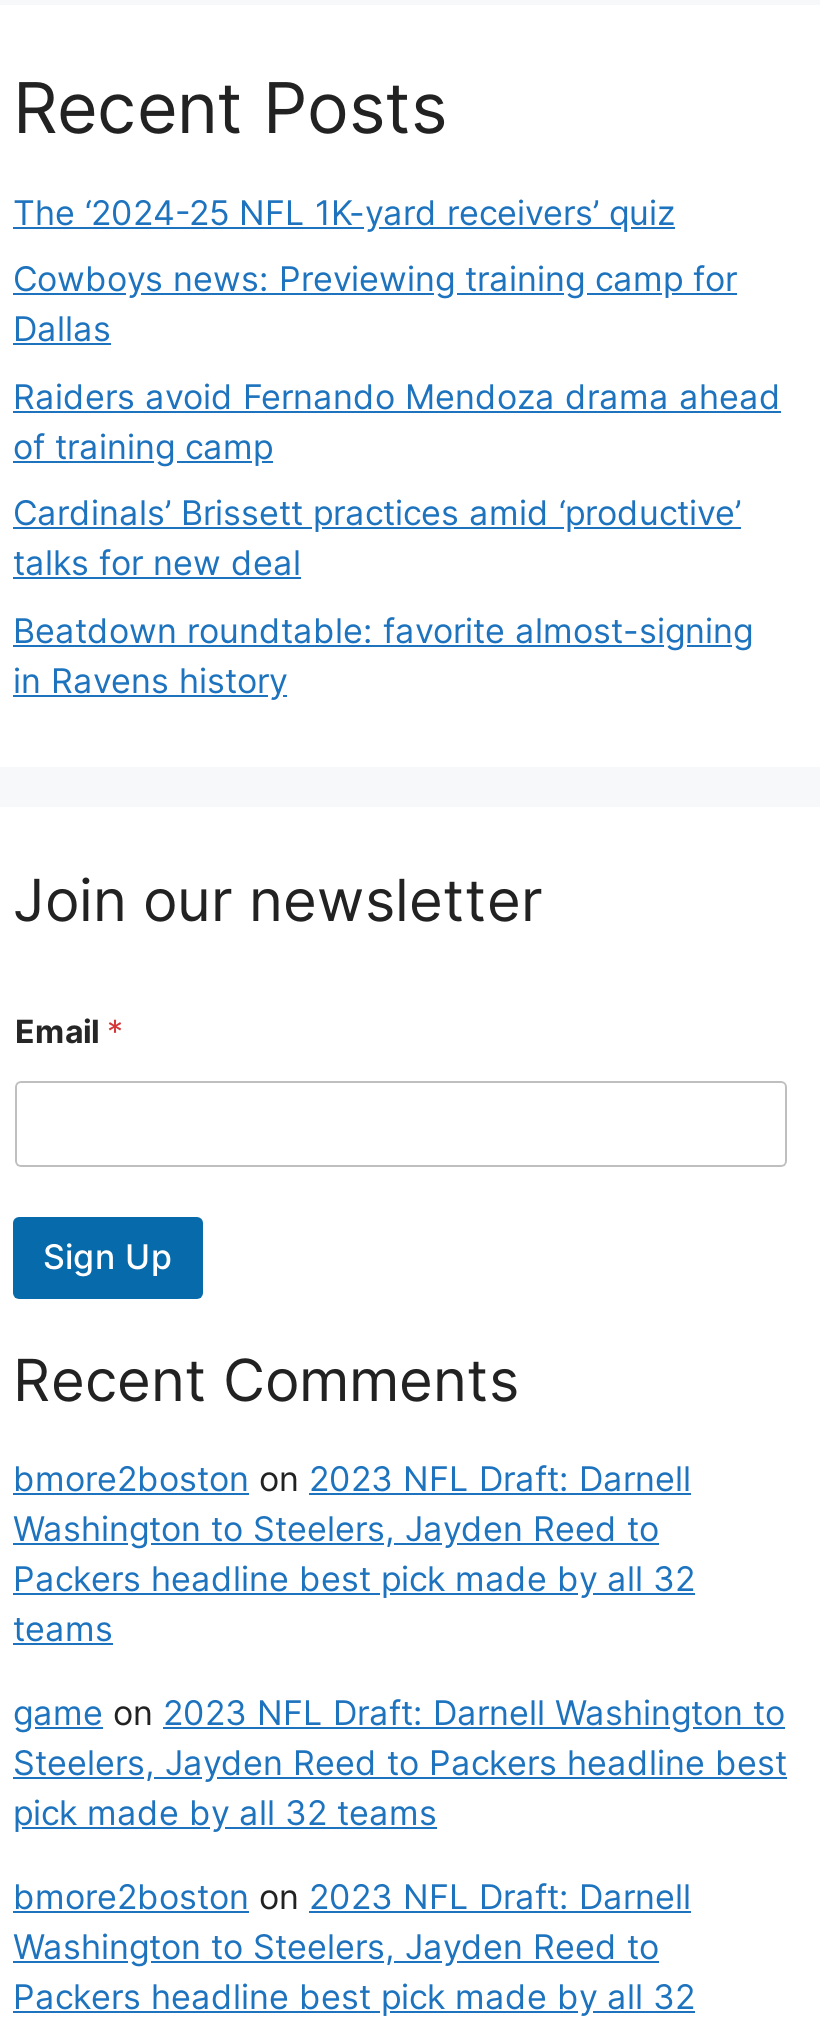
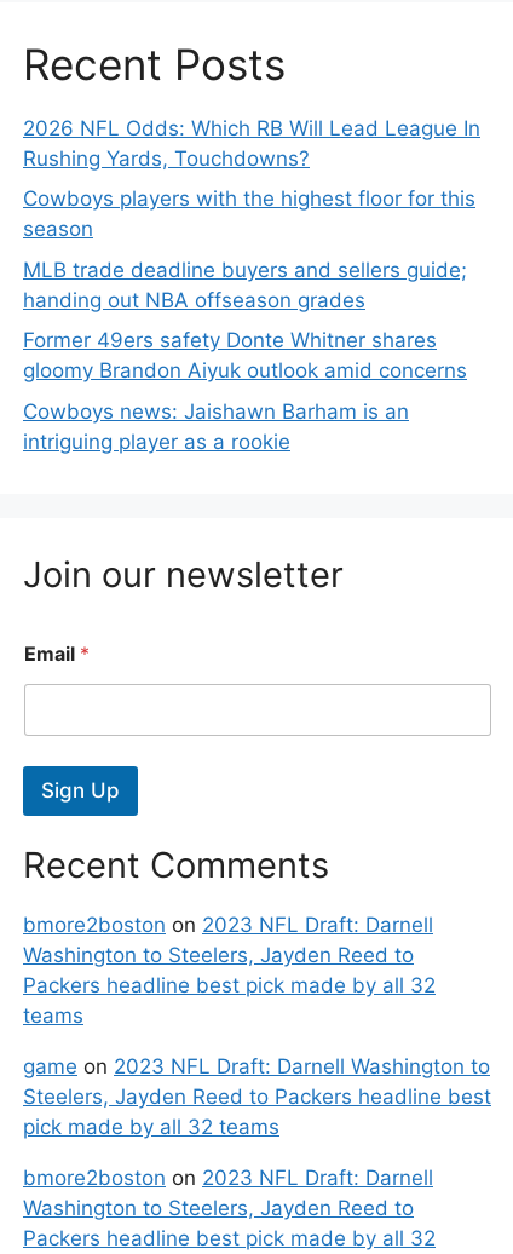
[13,192,675,232] The ‘2024-25 NFL 1K-yard receivers’ quiz -> [23,116,480,170] 2026 NFL Odds: Which RB Will Lead League In | Rushing Yards, Touchdowns?
[13,259,737,349] Cowboys news: Previewing training camp for | Dallas -> [23,186,475,241] Cowboys players with the highest floor for this | season
[13,376,781,466] Raiders avoid Fernando Mendoza drama ahead | of training camp -> [23,257,467,312] MLB trade deadline buyers and sellers guide; | handing out NBA offseason grades
[13,493,741,583] Cardinals’ Brissett practices amid ‘productive’ | talks for new deal -> [23,328,467,382] Former 49ers safety Donte Whitner shares | gloomy Brandon Aiyuk outlook amid concerns
[13,610,753,700] Beatdown roundtable: favorite almost-signing | in Ravens history -> [23,399,409,453] Cowboys news: Jaishawn Barham is an | intriguing player as a rookie

